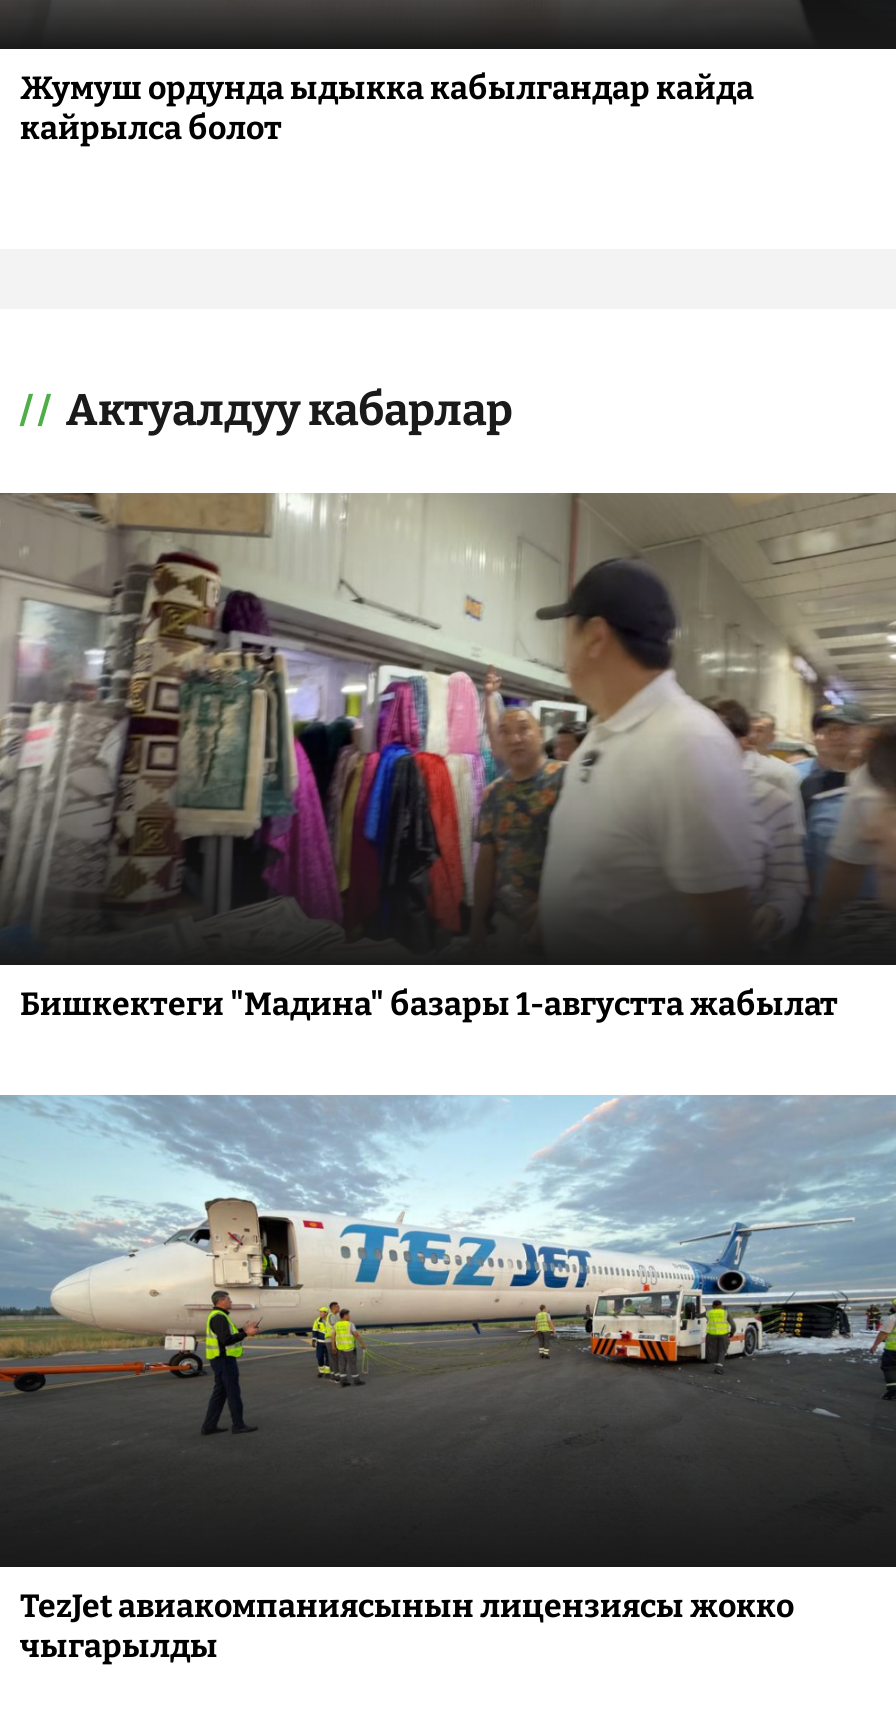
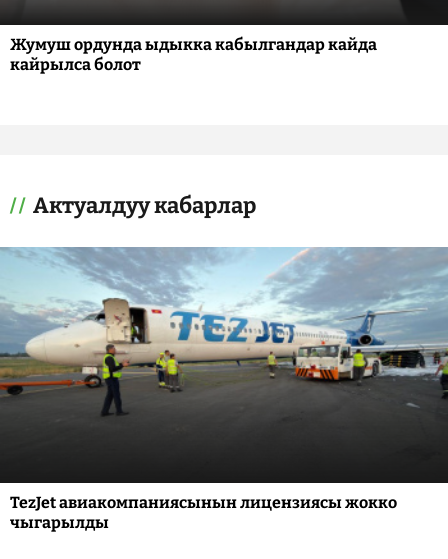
[6,490,890,1024] [image] | Бишкектеги "Мадина" базары 1-августта жабылат -> none

